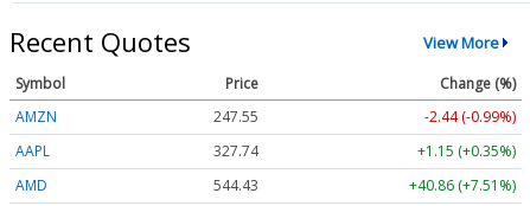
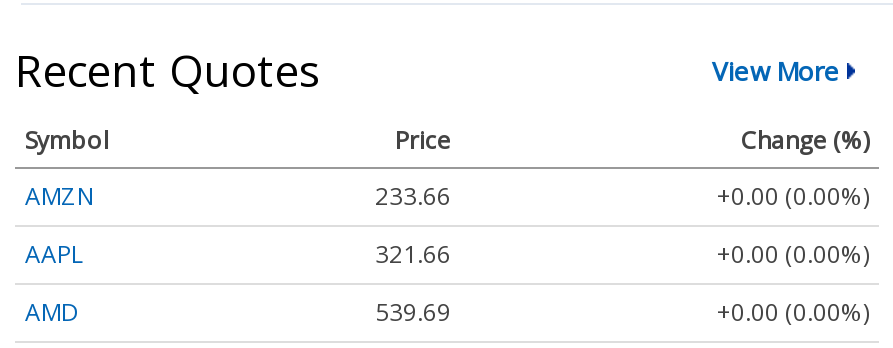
[213,107,258,127] 247.55 -> [375,180,451,214] 233.66
[424,107,516,127] -2.44 (-0.99%) -> [717,180,869,214] +0.00 (0.00%)
[213,141,258,161] 327.74 -> [375,238,451,272] 321.66
[417,141,516,161] +1.15 (+0.35%) -> [717,238,869,272] +0.00 (0.00%)
[213,176,258,196] 544.43 -> [375,296,451,330] 539.69
[409,176,516,196] +40.86 (+7.51%) -> [717,296,869,330] +0.00 (0.00%)

